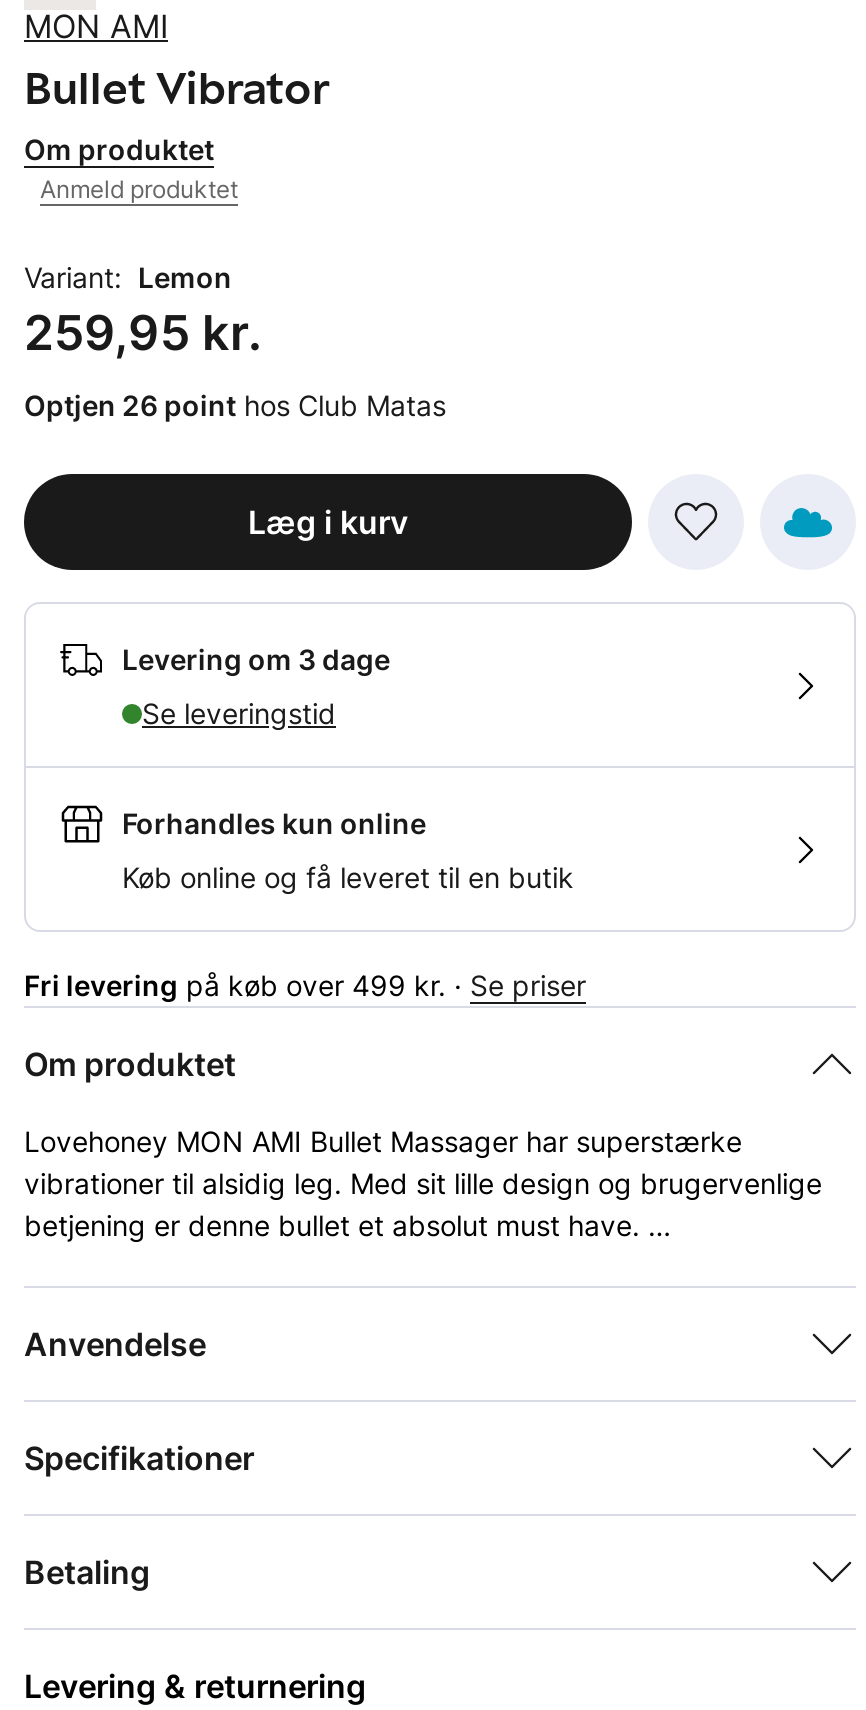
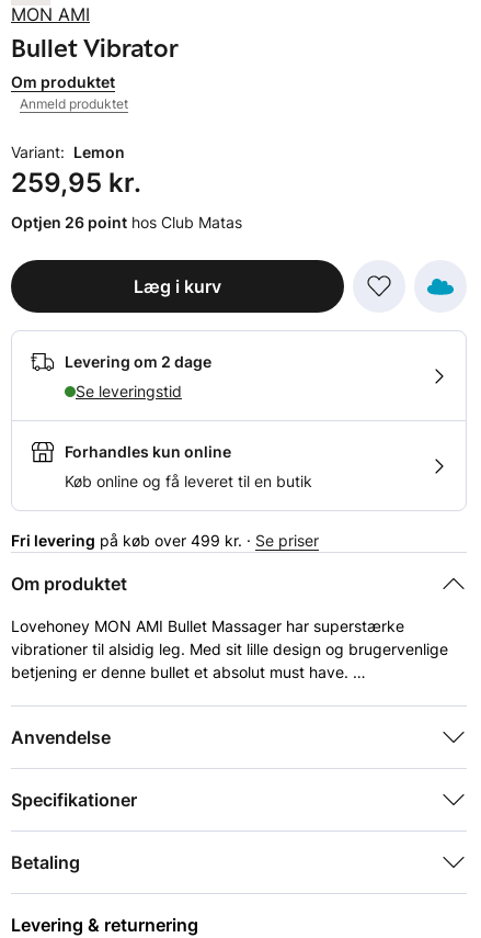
[122,642,390,676] Levering om 3 dage -> [65,352,211,371] Levering om 2 dage

